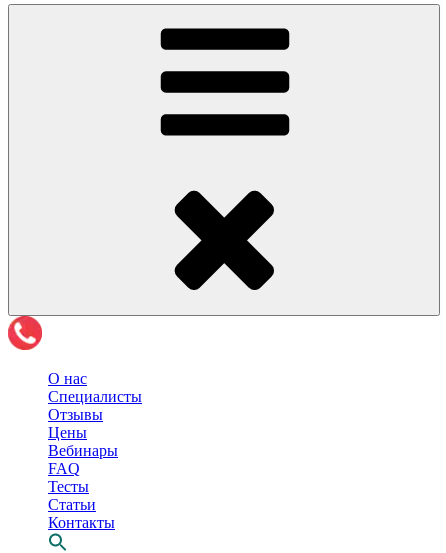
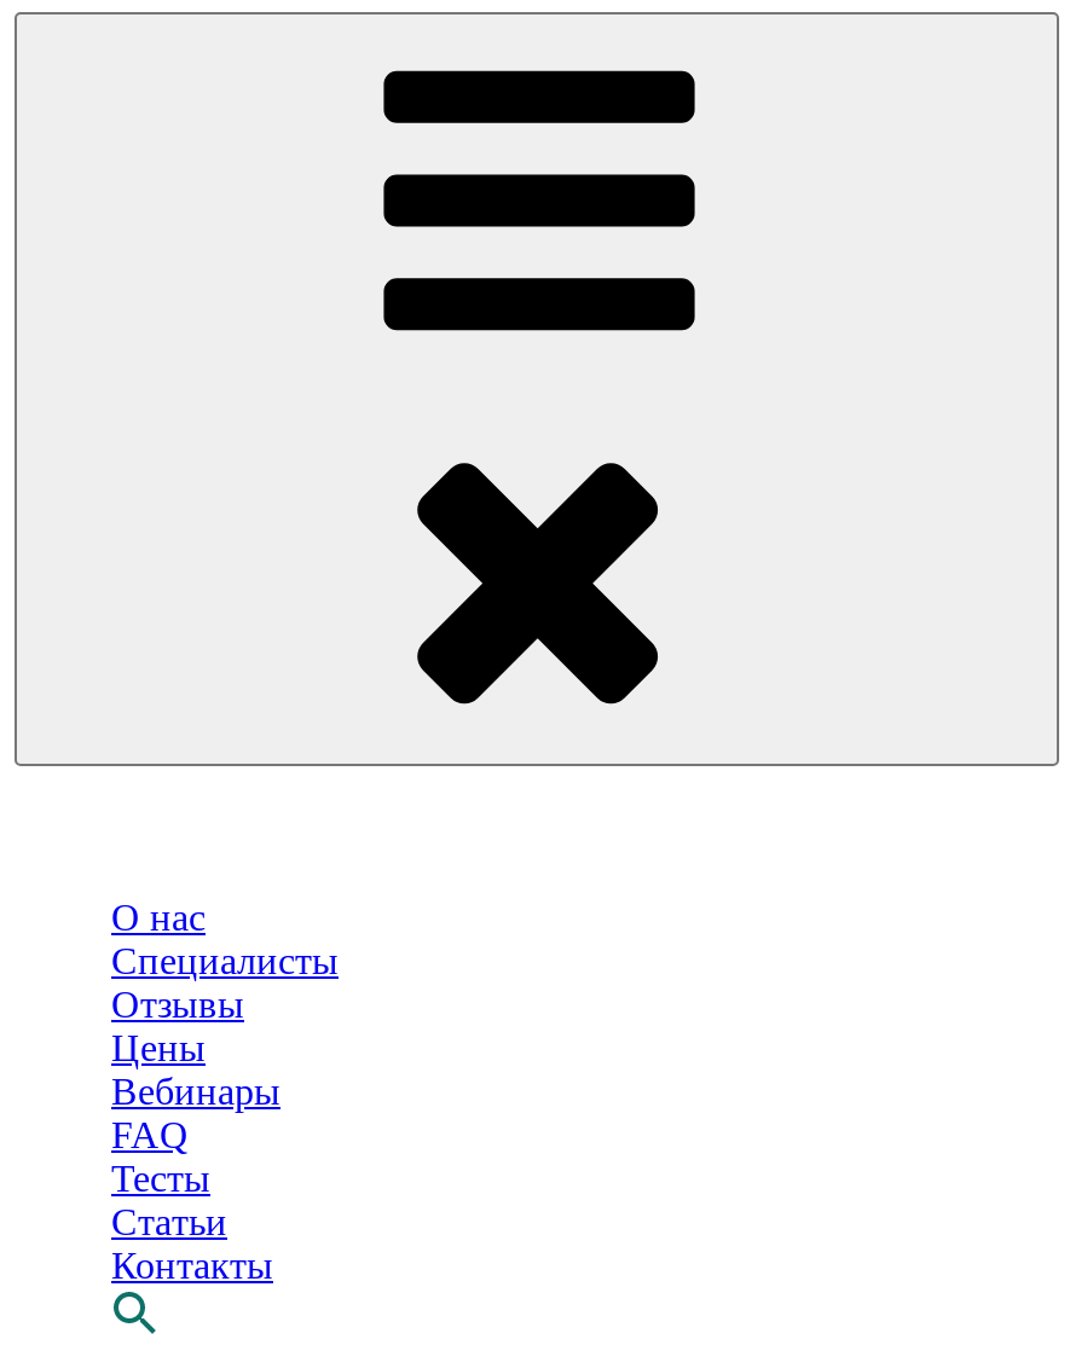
[7,315,43,351] [image] -> none

